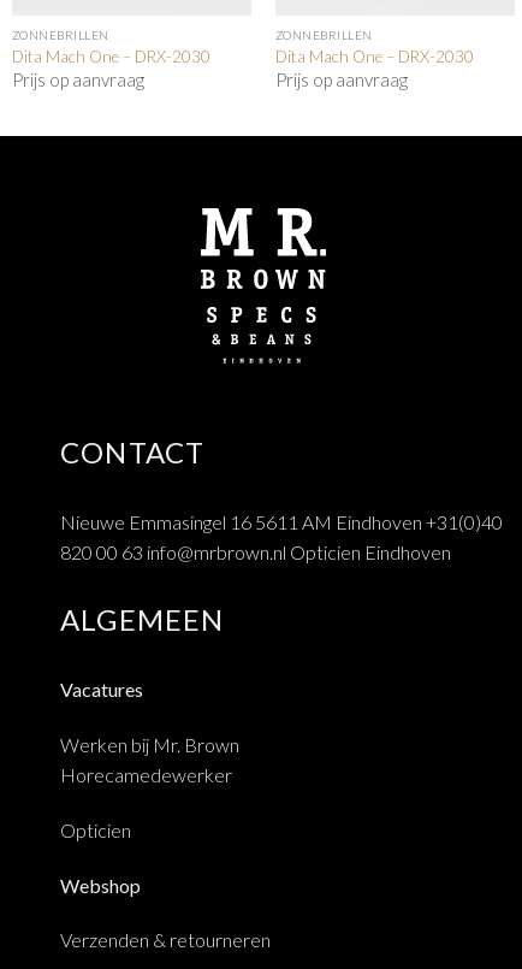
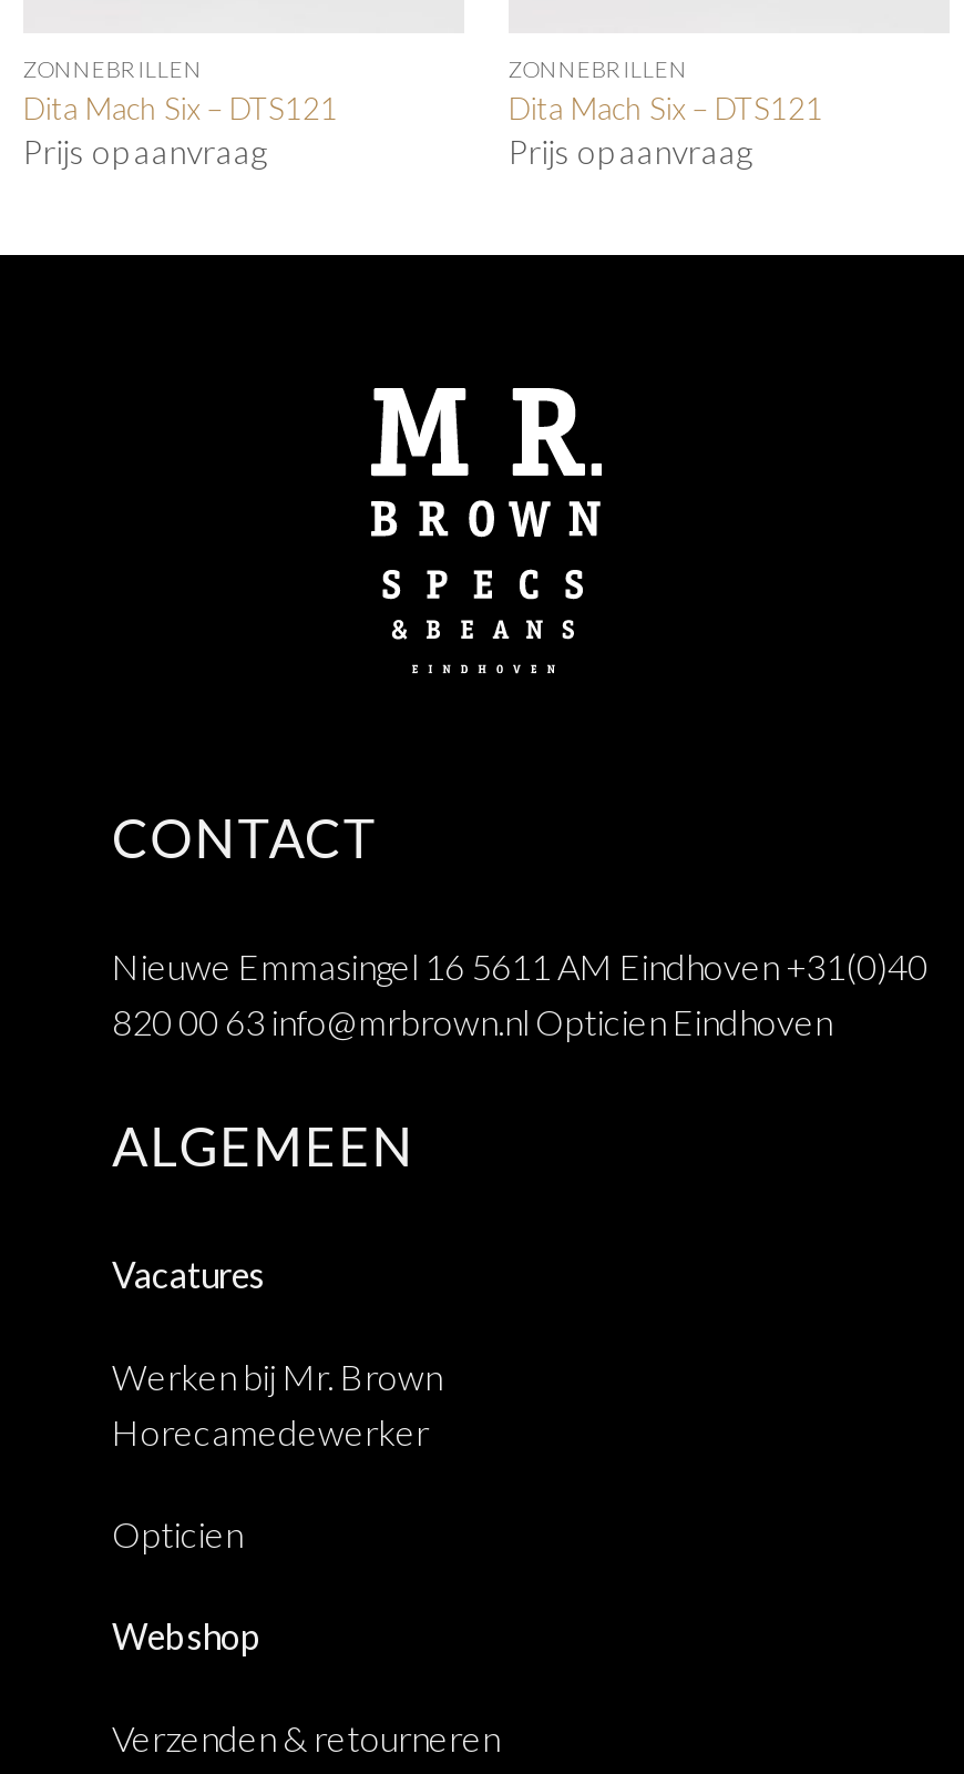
[12,46,210,66] Dita Mach One – DRX-2030 -> [23,90,338,126] Dita Mach Six – DTS121
[275,46,474,66] Dita Mach One – DRX-2030 -> [508,90,823,126] Dita Mach Six – DTS121

